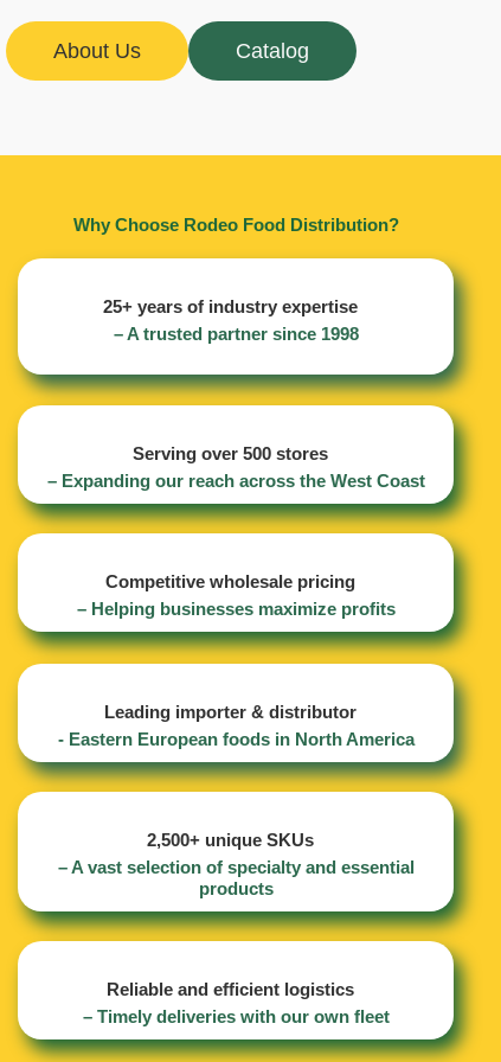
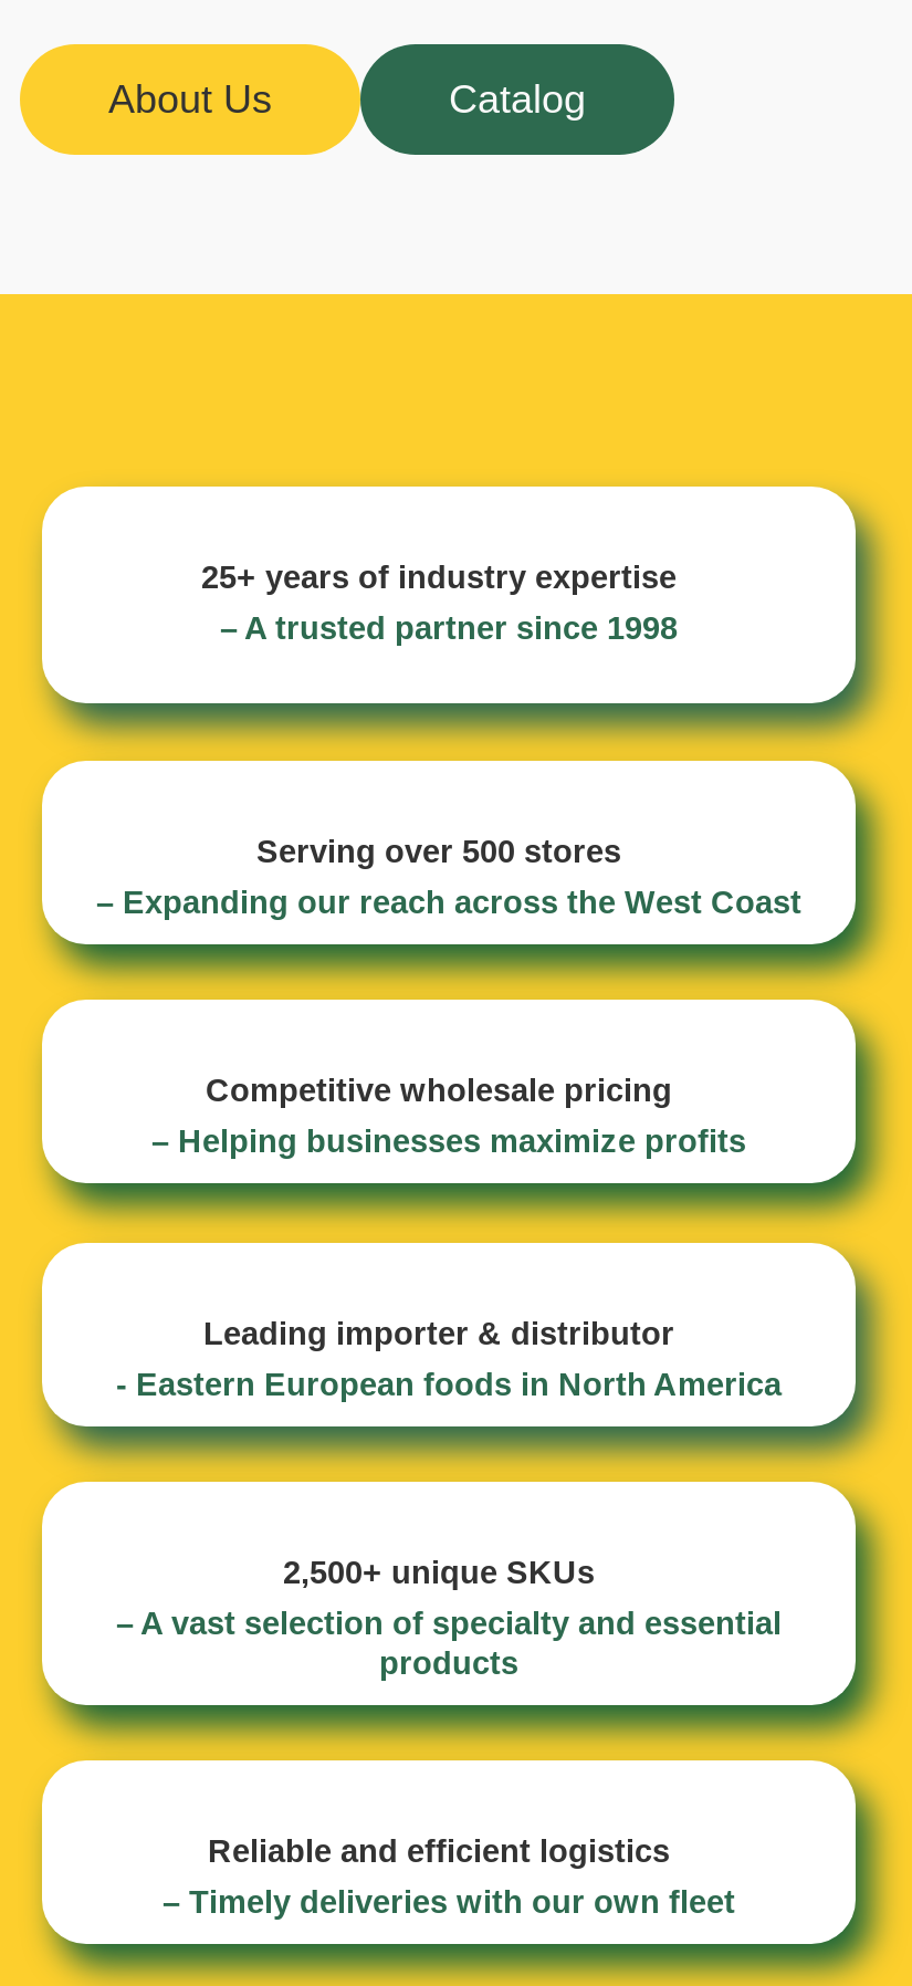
[73,216,399,235] Why Choose Rodeo Food Distribution? -> none

